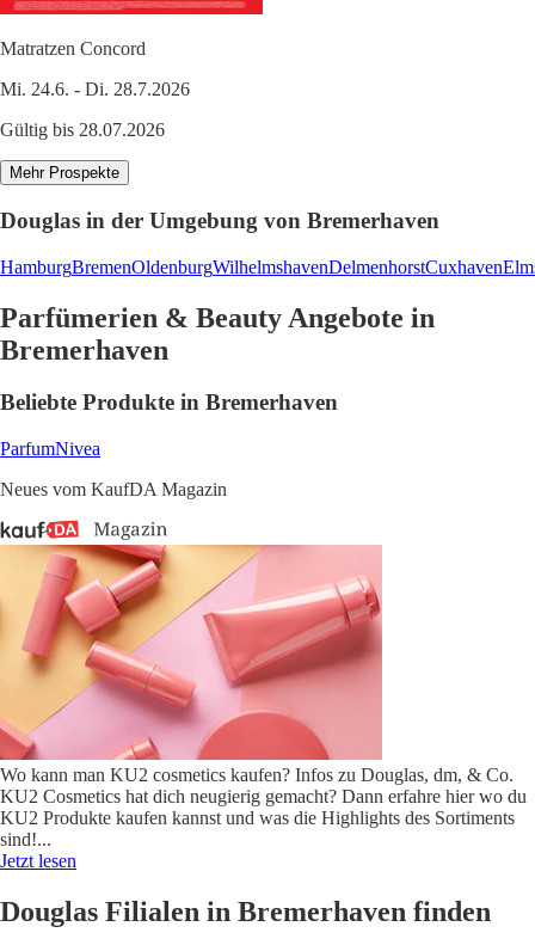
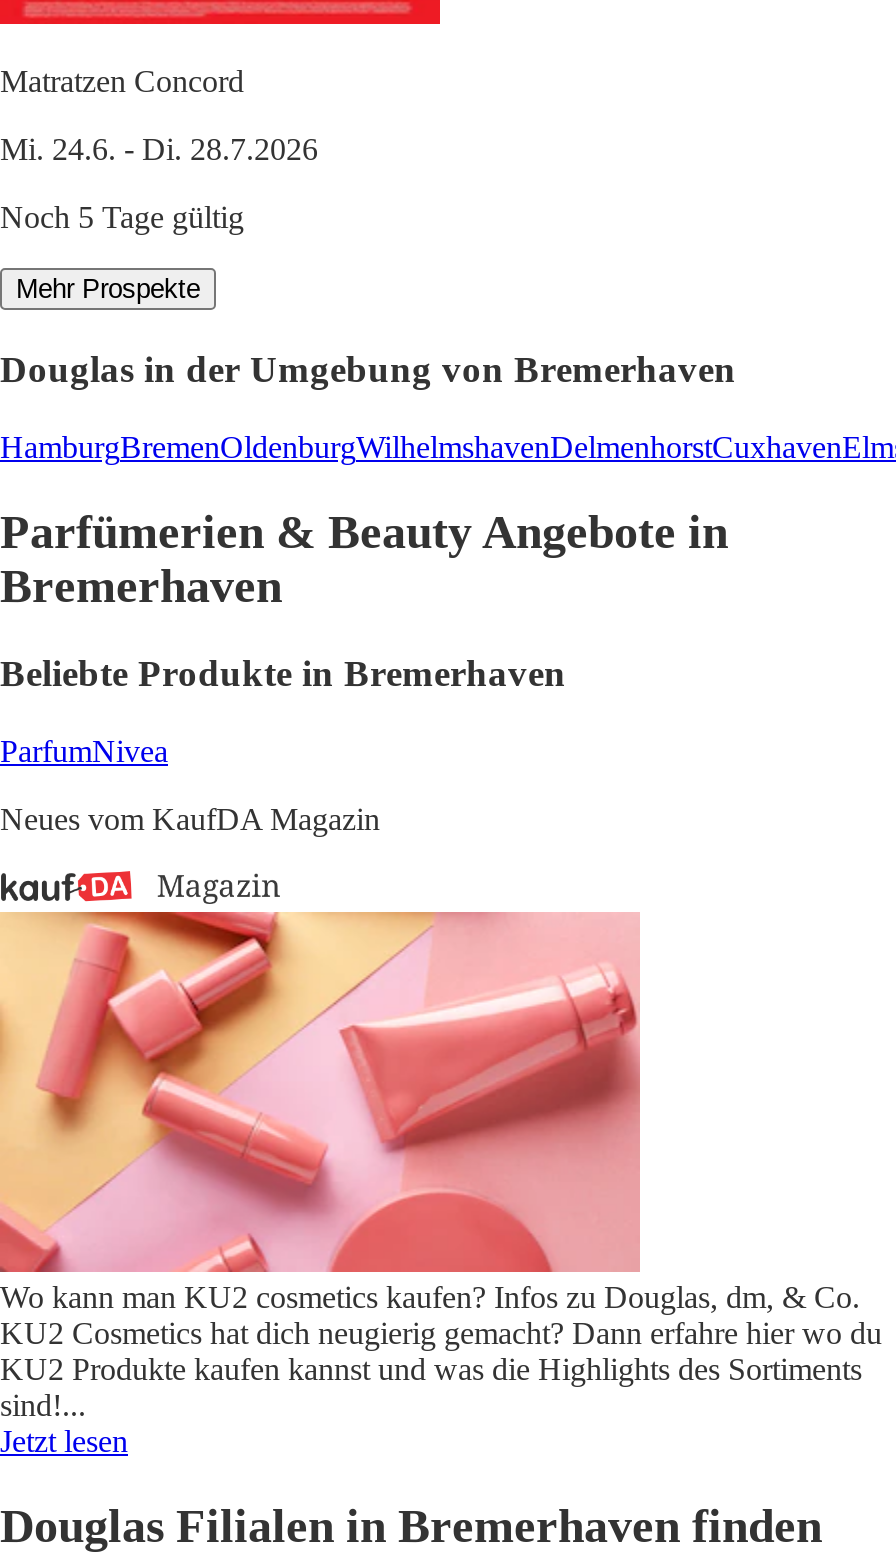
[0,120,165,140] Gültig bis 28.07.2026 -> [0,200,244,234] Noch 5 Tage gültig

